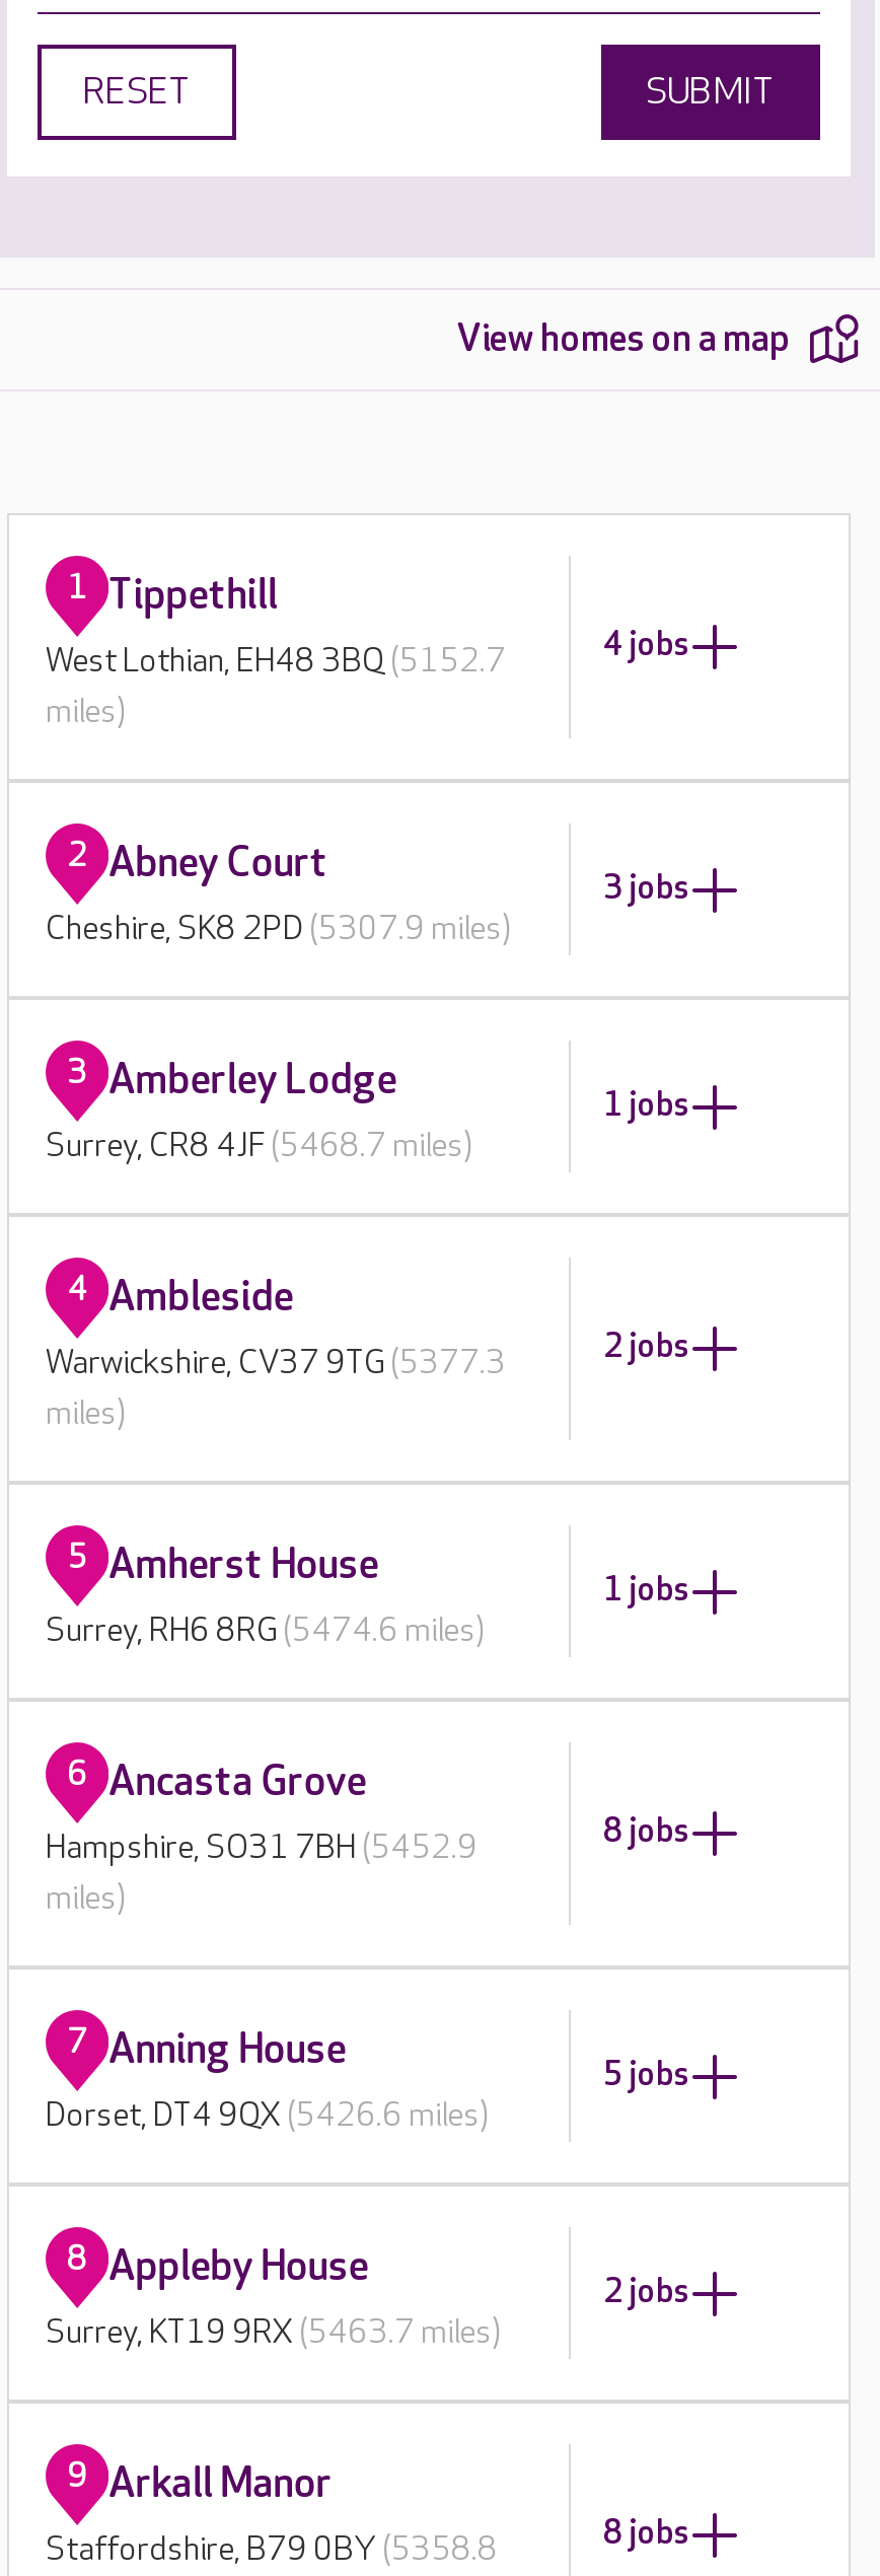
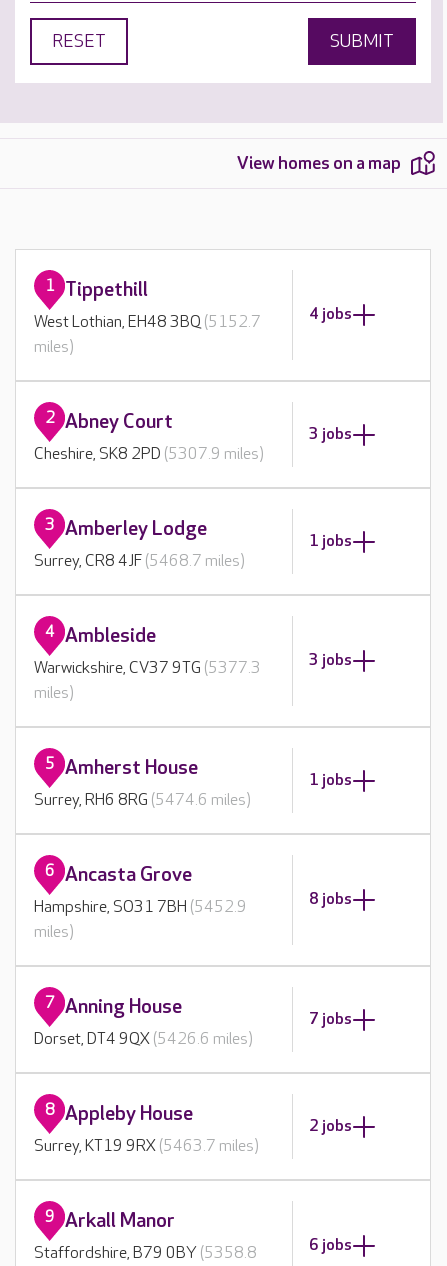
[603,1329,690,1367] 2 jobs -> [309,651,352,670] 3 jobs
[603,2056,690,2094] 5 jobs -> [309,1009,352,1028] 7 jobs
[603,2515,690,2554] 8 jobs -> [309,1236,352,1255] 6 jobs

